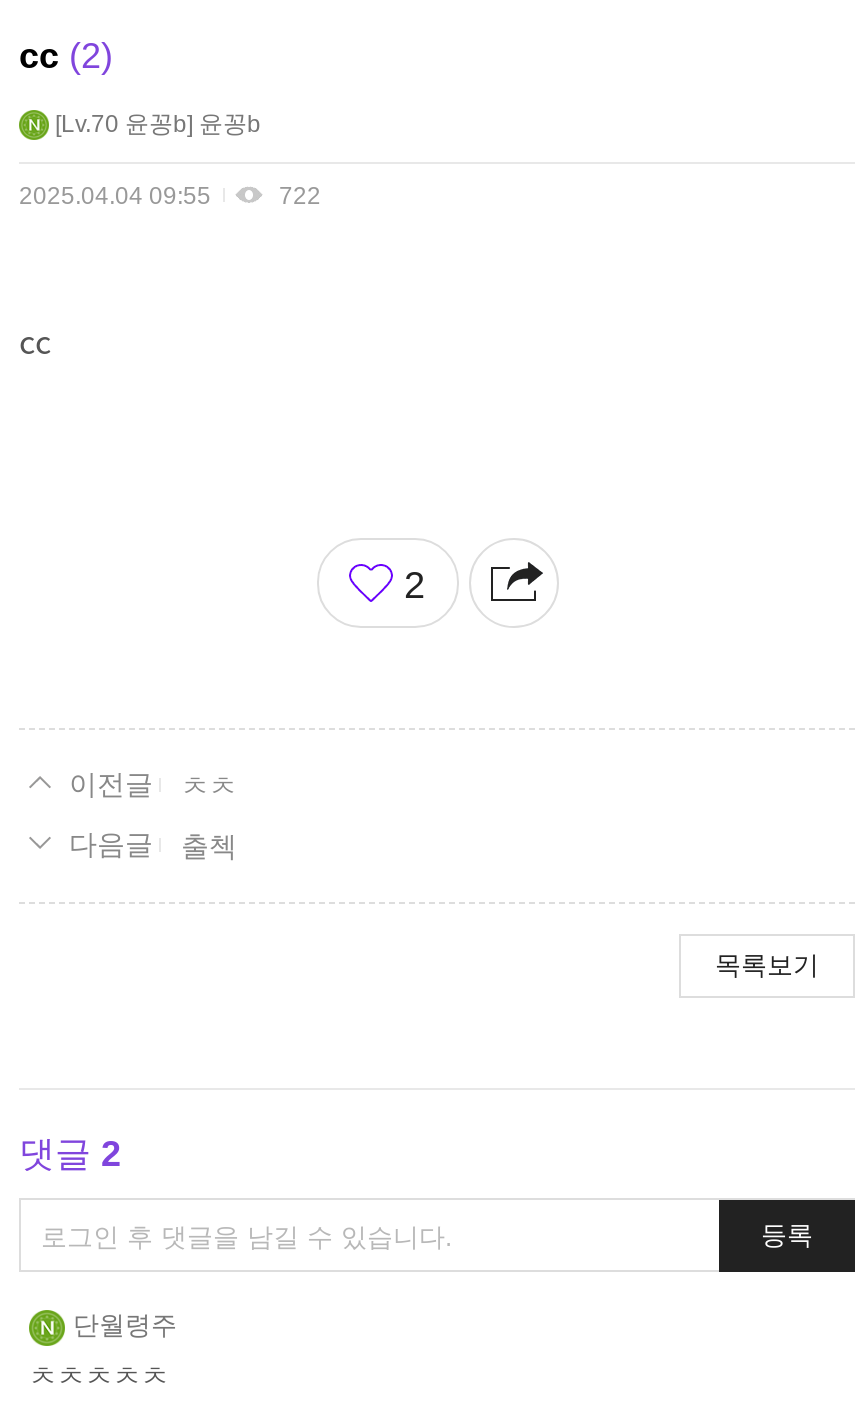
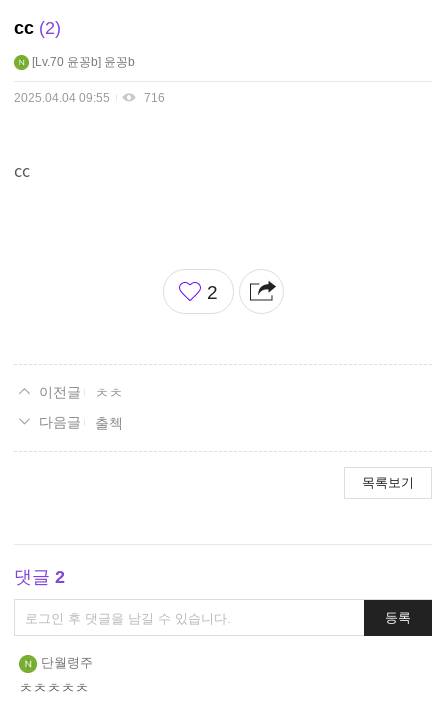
[273,182,321,210] 722 -> [141,91,165,105] 716

